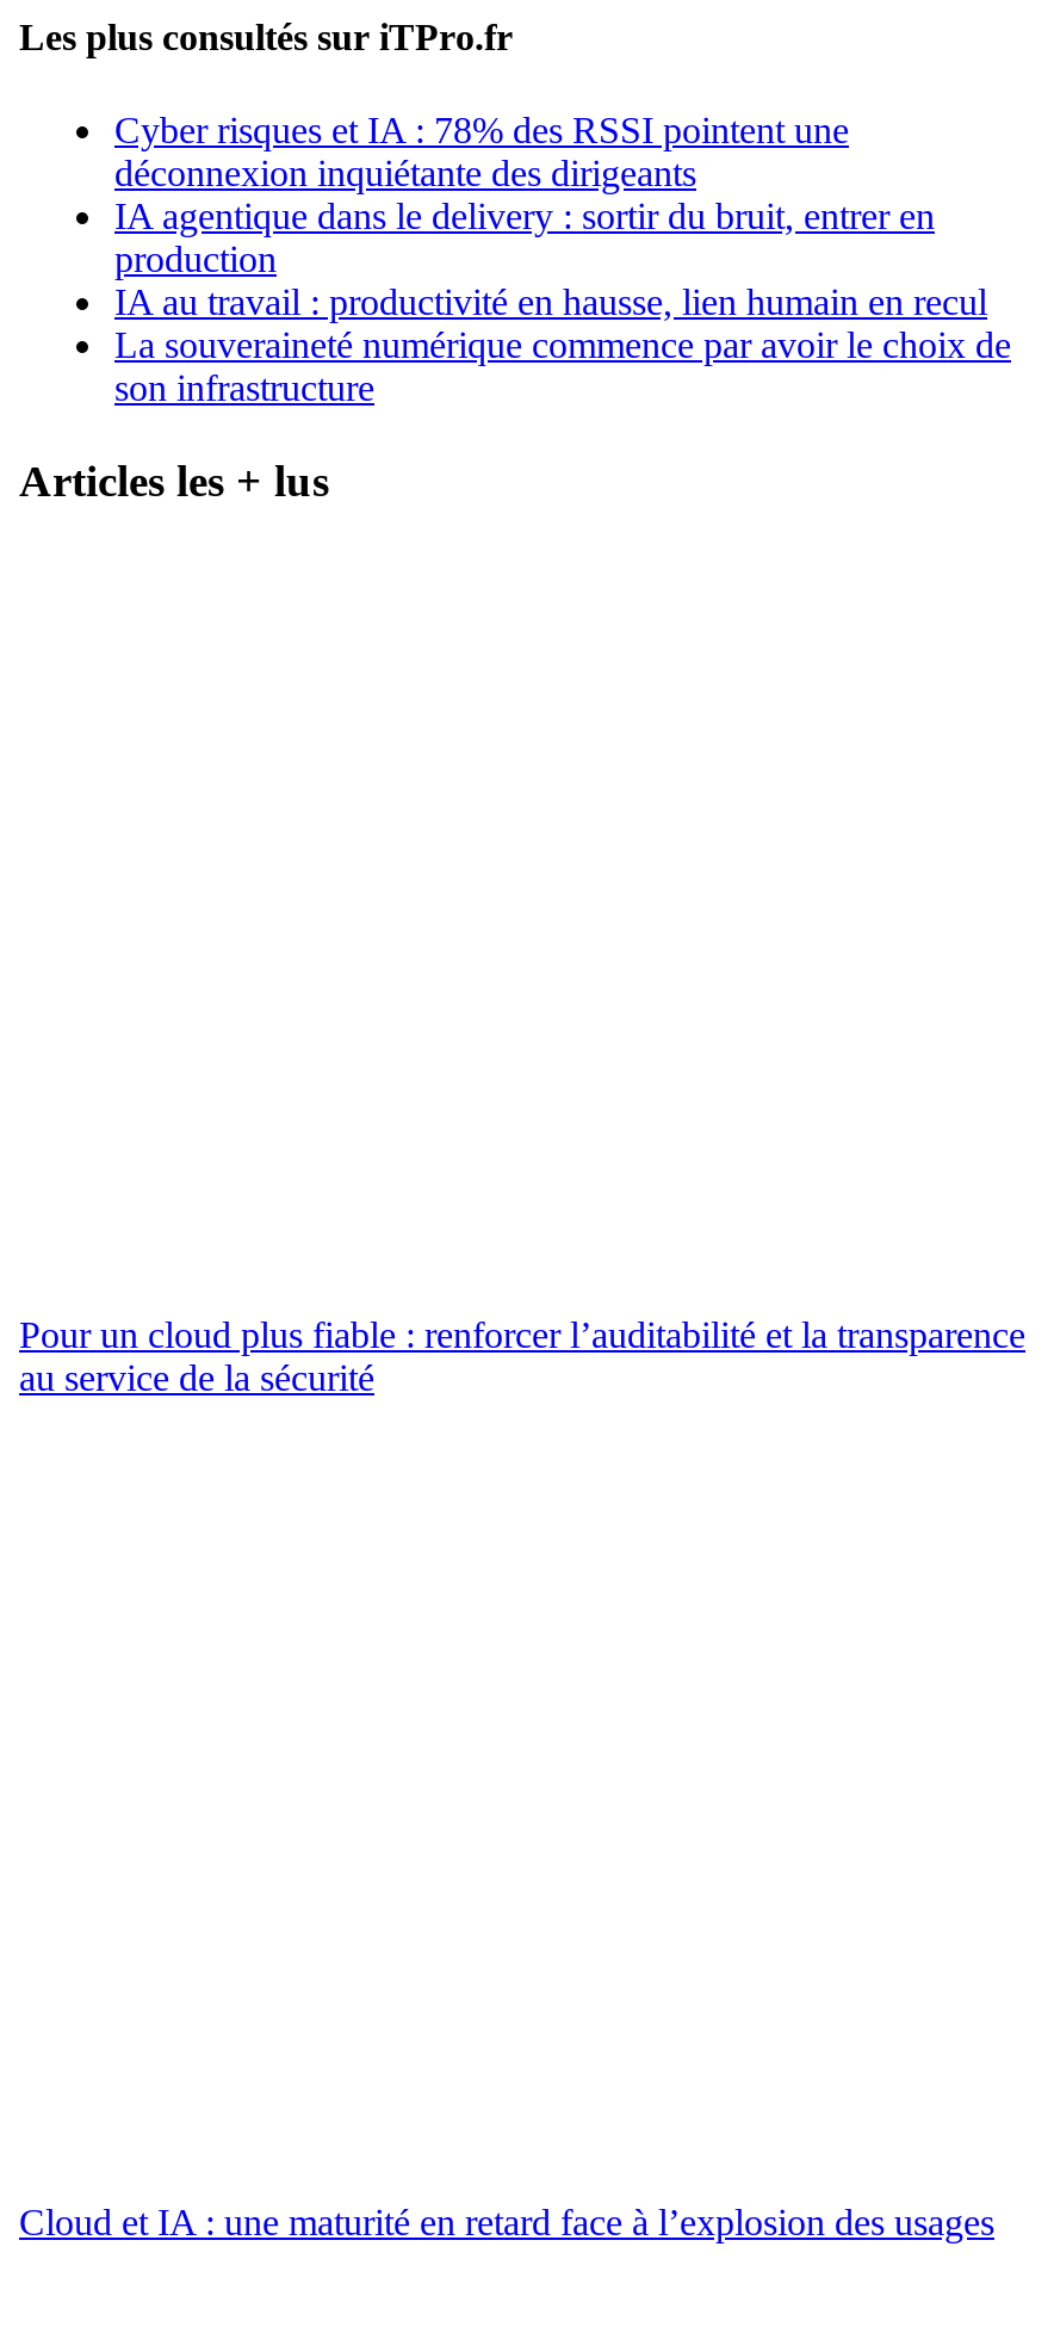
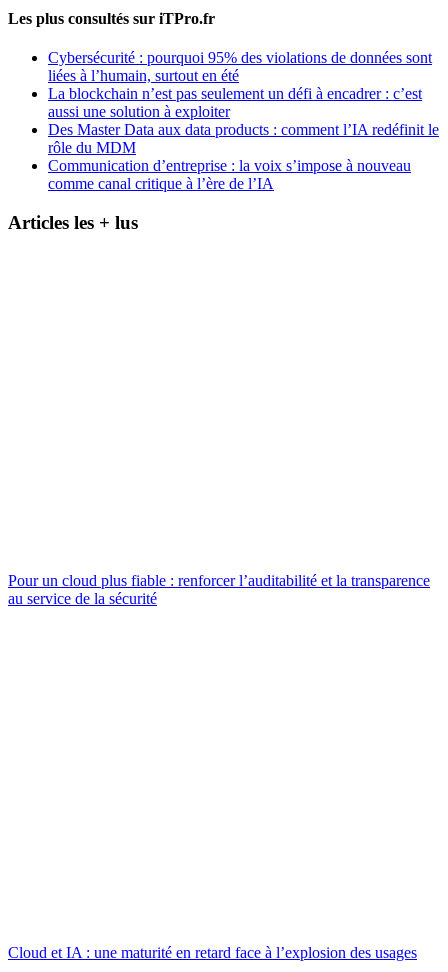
[114,110,1011,408] Cyber risques et IA : 78% des RSSI pointent une | déconnexion inquiétante des dirigeants | IA agentique dans le delivery : sortir du bruit, entrer en | production | IA au travail : productivité en hausse, lien humain en recul | La souveraineté numérique commence par avoir le choix de | son infrastructure -> [48,49,439,192] Cybersécurité : pourquoi 95% des violations de données sont | liées à l’humain, surtout en été | La blockchain n’est pas seulement un défi à encadrer : c’est | aussi une solution à exploiter | Des Master Data aux data products : comment l’IA redéfinit le | rôle du MDM | Communication d’entreprise : la voix s’impose à nouveau | comme canal critique à l’ère de l’IA

